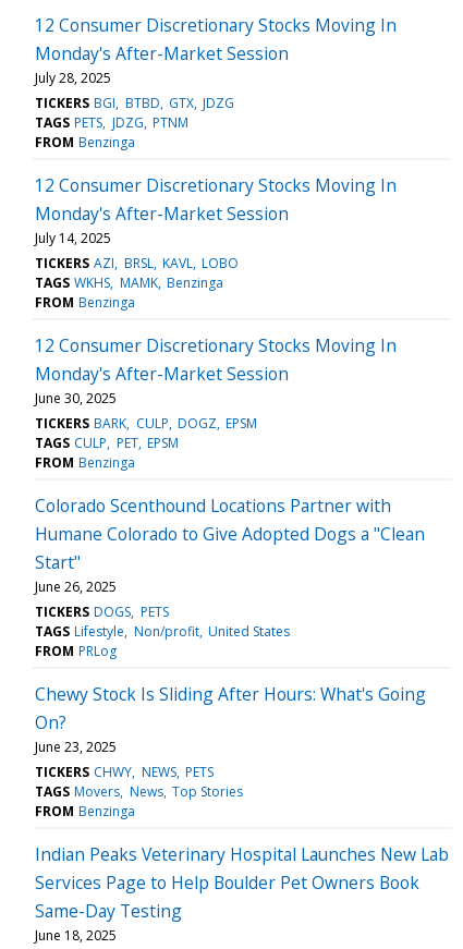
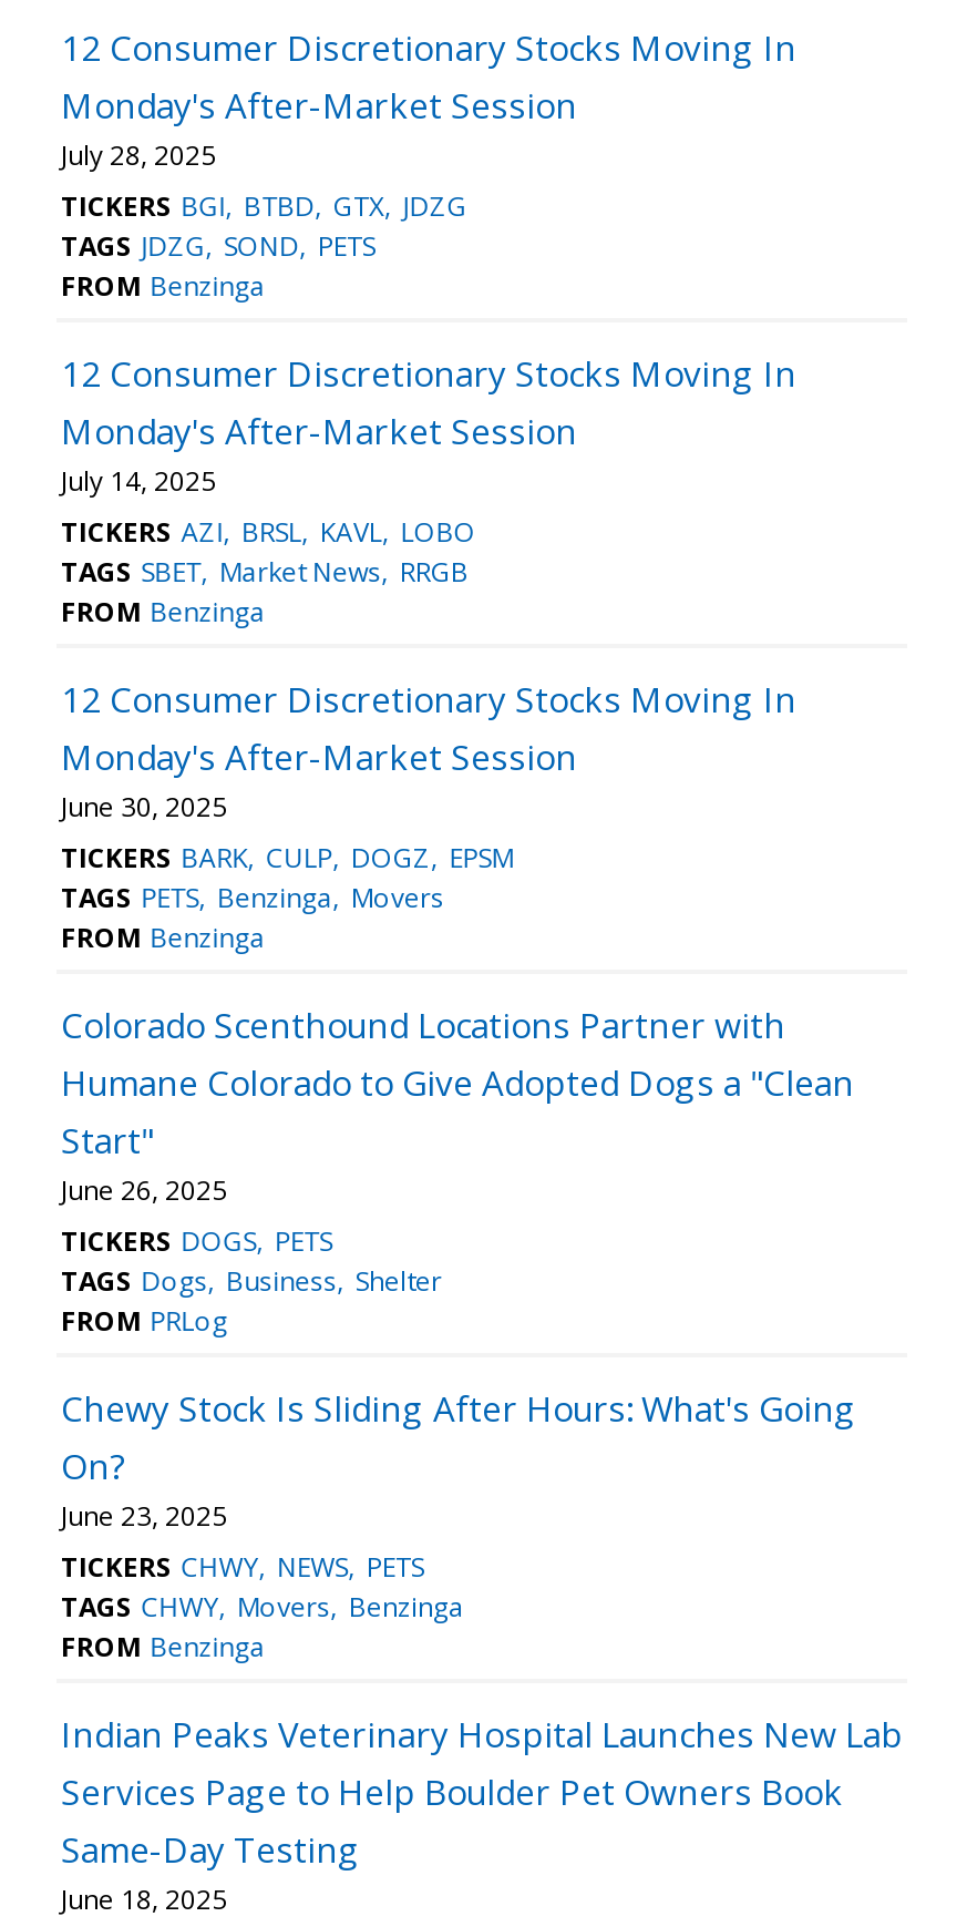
[35,113,188,132] TAGS PETS JDZG PTNM -> [61,227,375,264] TAGS JDZG SOND PETS
[35,273,223,292] TAGS WKHS MAMK Benzinga -> [61,553,468,590] TAGS SBET Market News RRGB
[35,433,179,452] TAGS CULP PET EPSM -> [61,878,444,916] TAGS PETS Benzinga Movers
[35,622,290,640] TAGS Lifestyle Non/profit United States -> [61,1262,442,1299] TAGS Dogs Business Shelter
[35,782,243,801] TAGS Movers News Top Stories -> [61,1587,464,1625] TAGS CHWY Movers Benzinga

